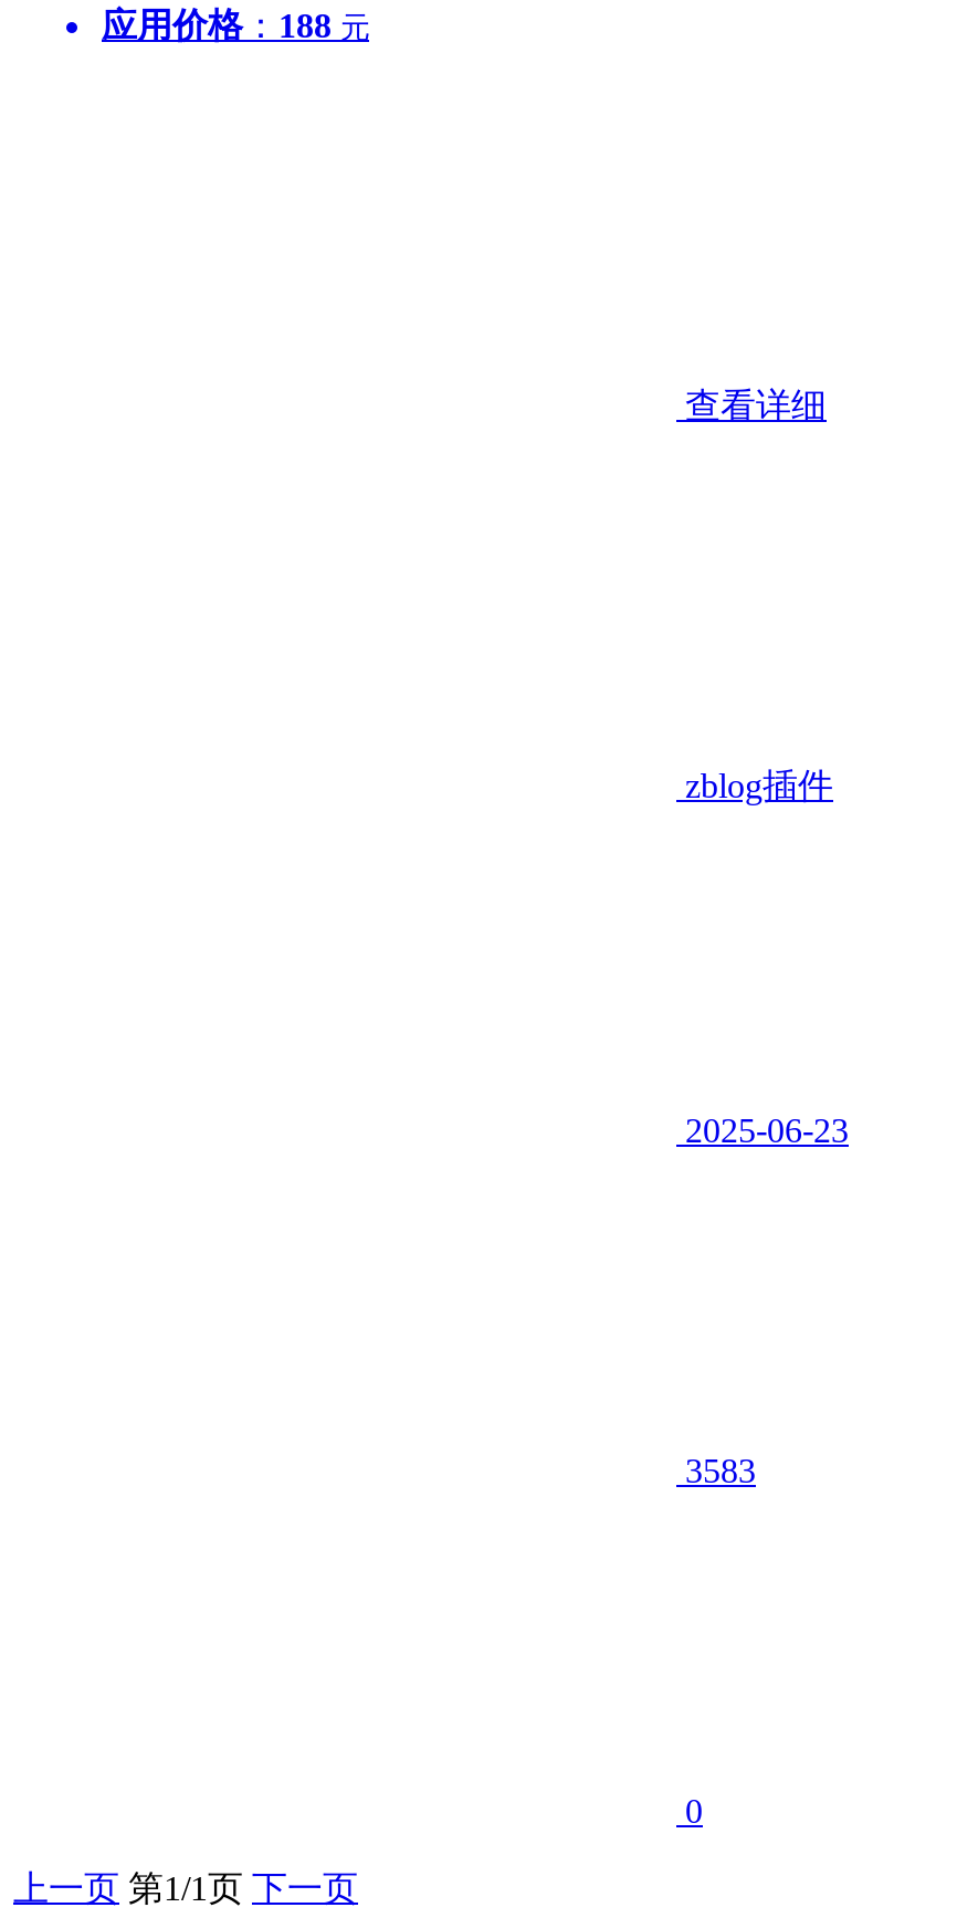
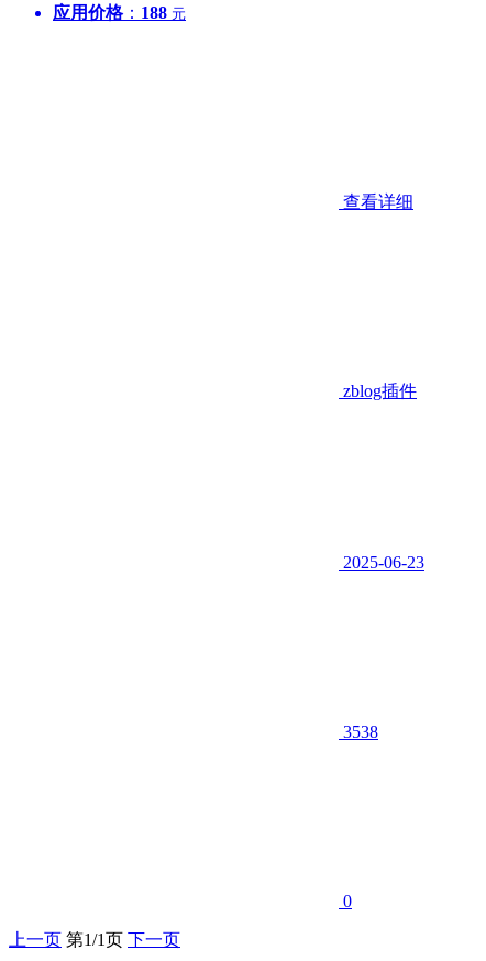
[676,1451,756,1489] 3583 -> [339,722,378,741] 3538

